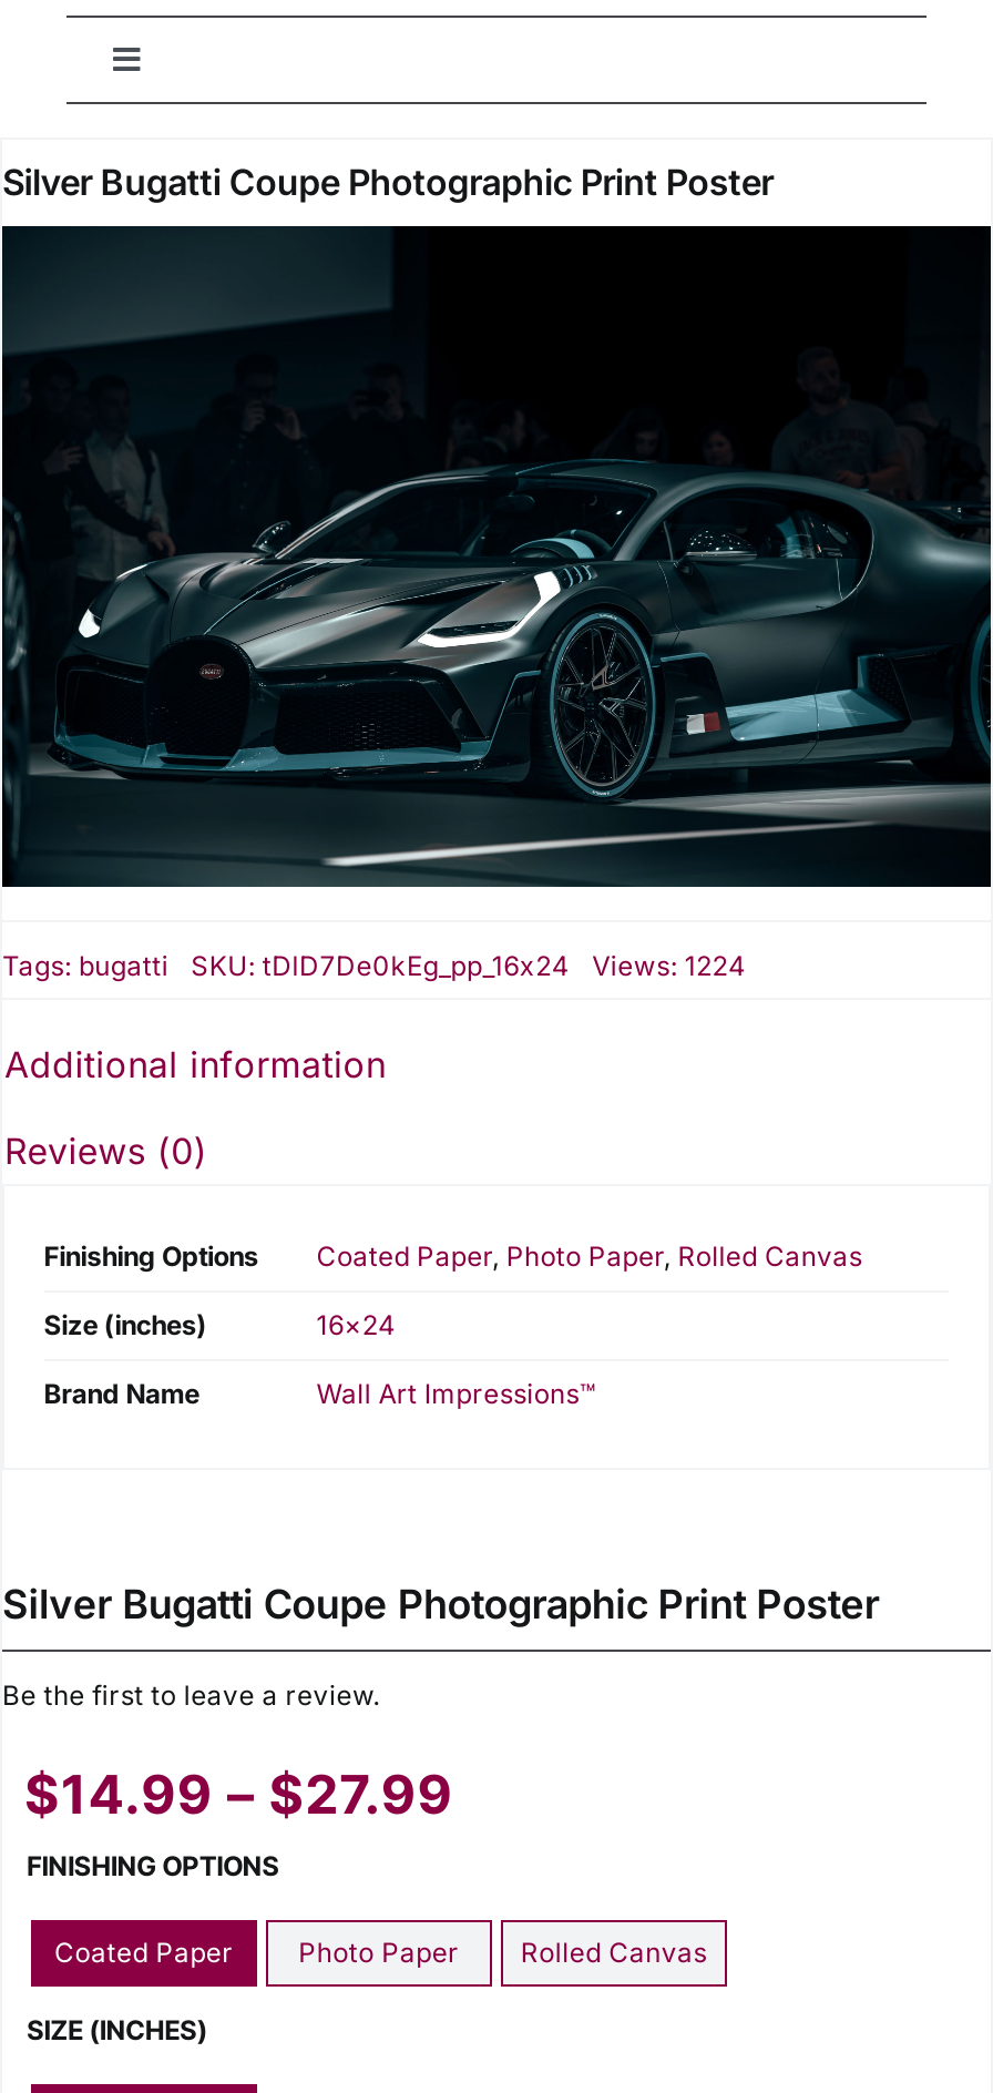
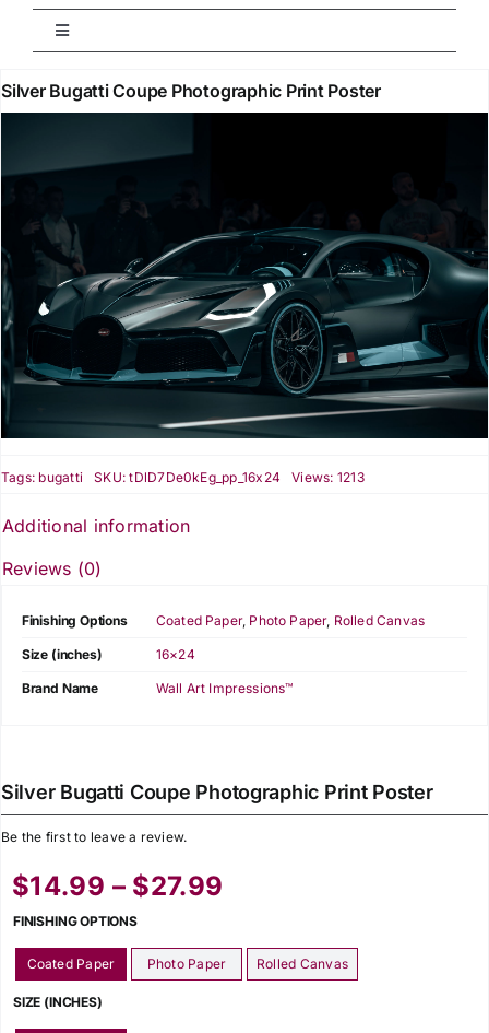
[2,948,747,981] Tags: bugatti SKU: tDlD7De0kEg_pp_16x24 Views: 1224 -> [1,468,364,485] Tags: bugatti SKU: tDlD7De0kEg_pp_16x24 Views: 1213

